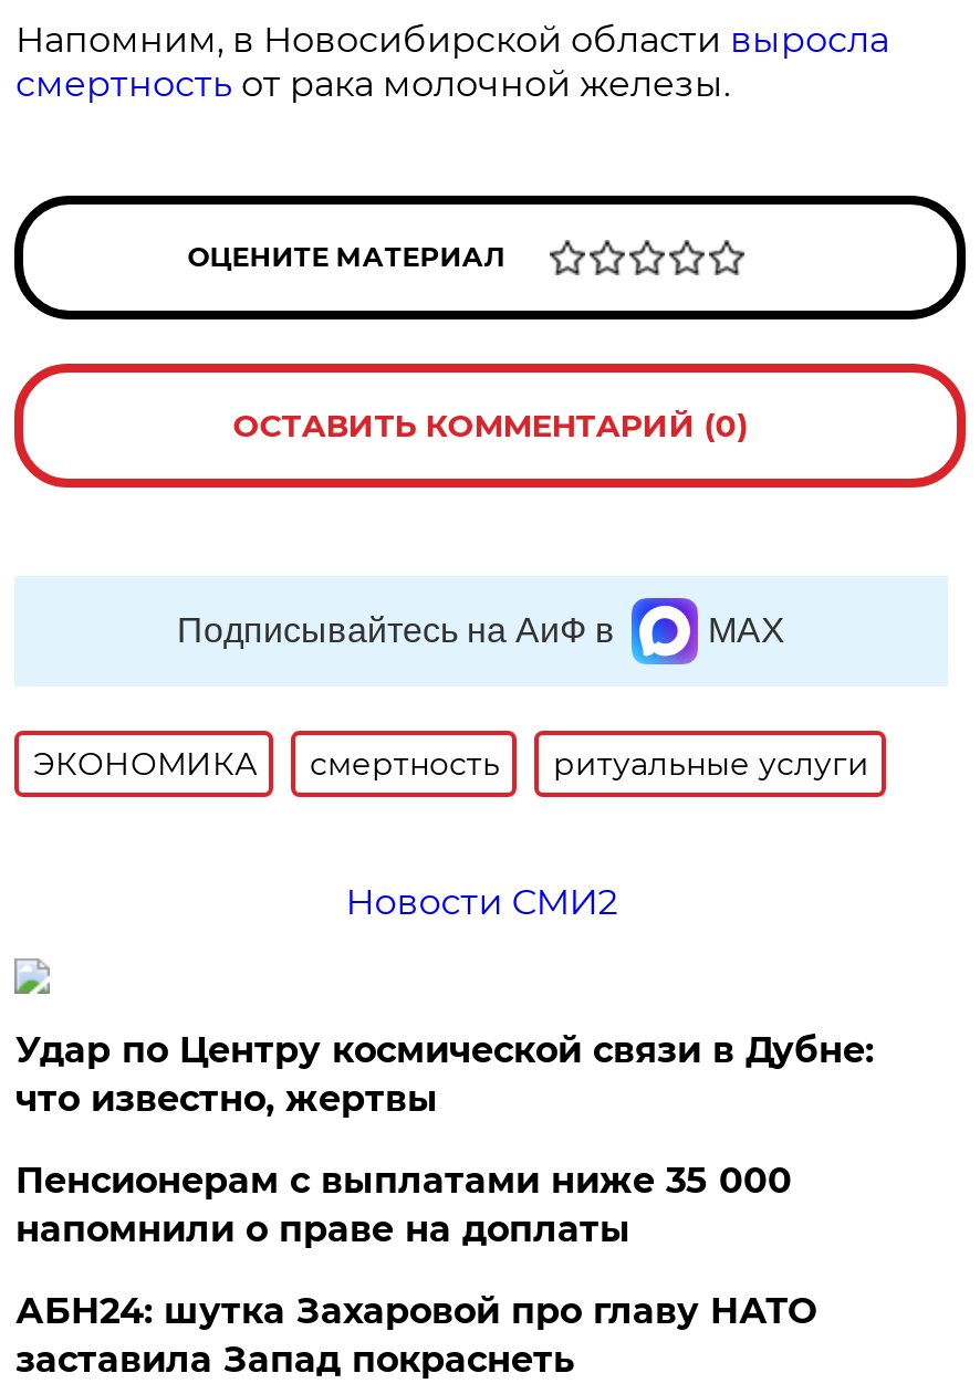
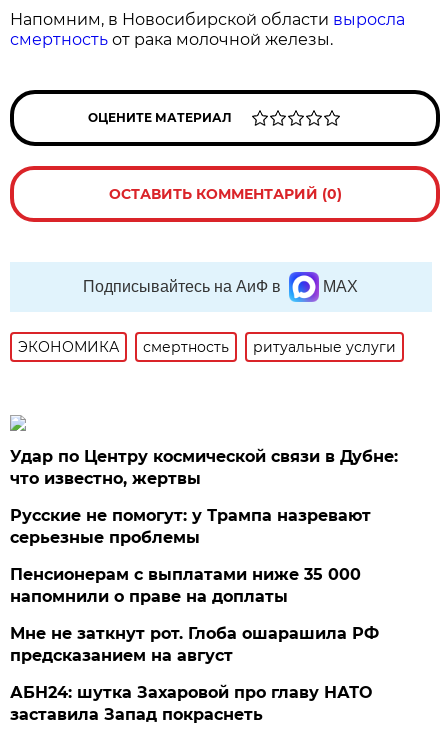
[346,880,618,922] Новости СМИ2 -> none
moved [15,1029,874,1119] -> [10,447,398,488]: Удар по Центру космической связи в Дубне: | что известно, жертвы
none -> [10,506,371,547] Русские не помогут: у Трампа назревают | серьезные проблемы
none -> [10,624,379,665] Мне не заткнут рот. Глоба ошарашила РФ | предсказанием на август

